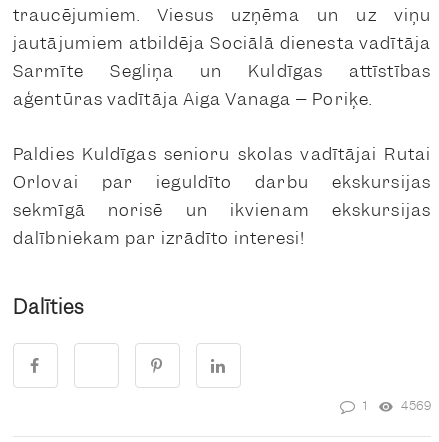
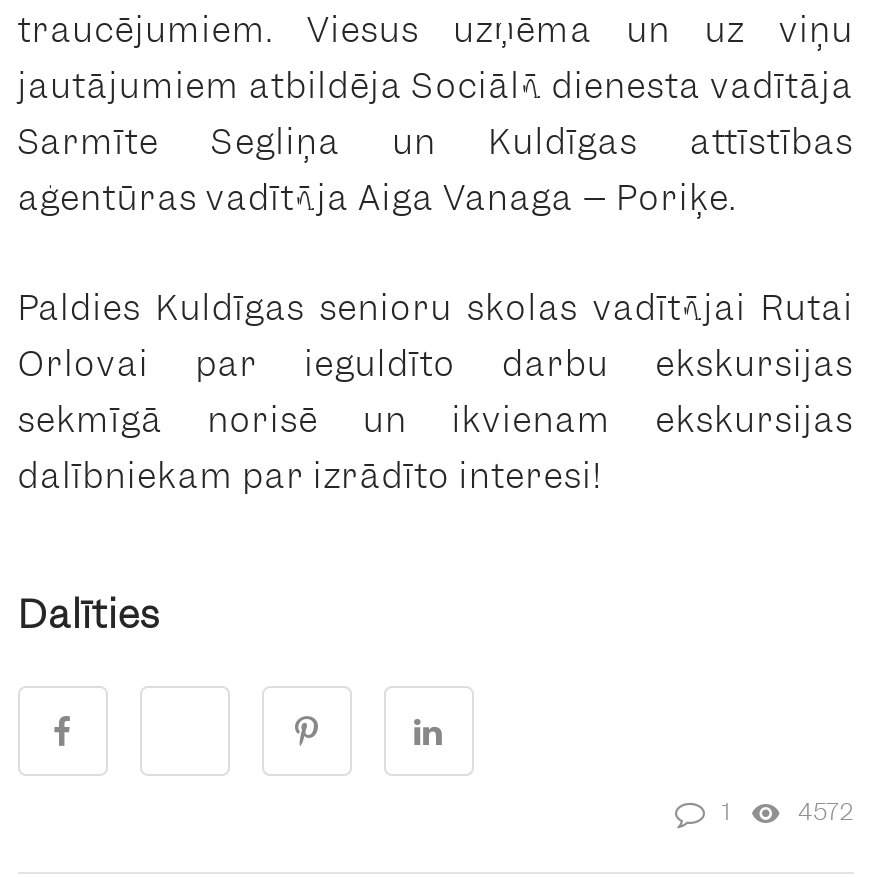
[401,398,431,414] 4569 -> [798,796,854,828] 4572

